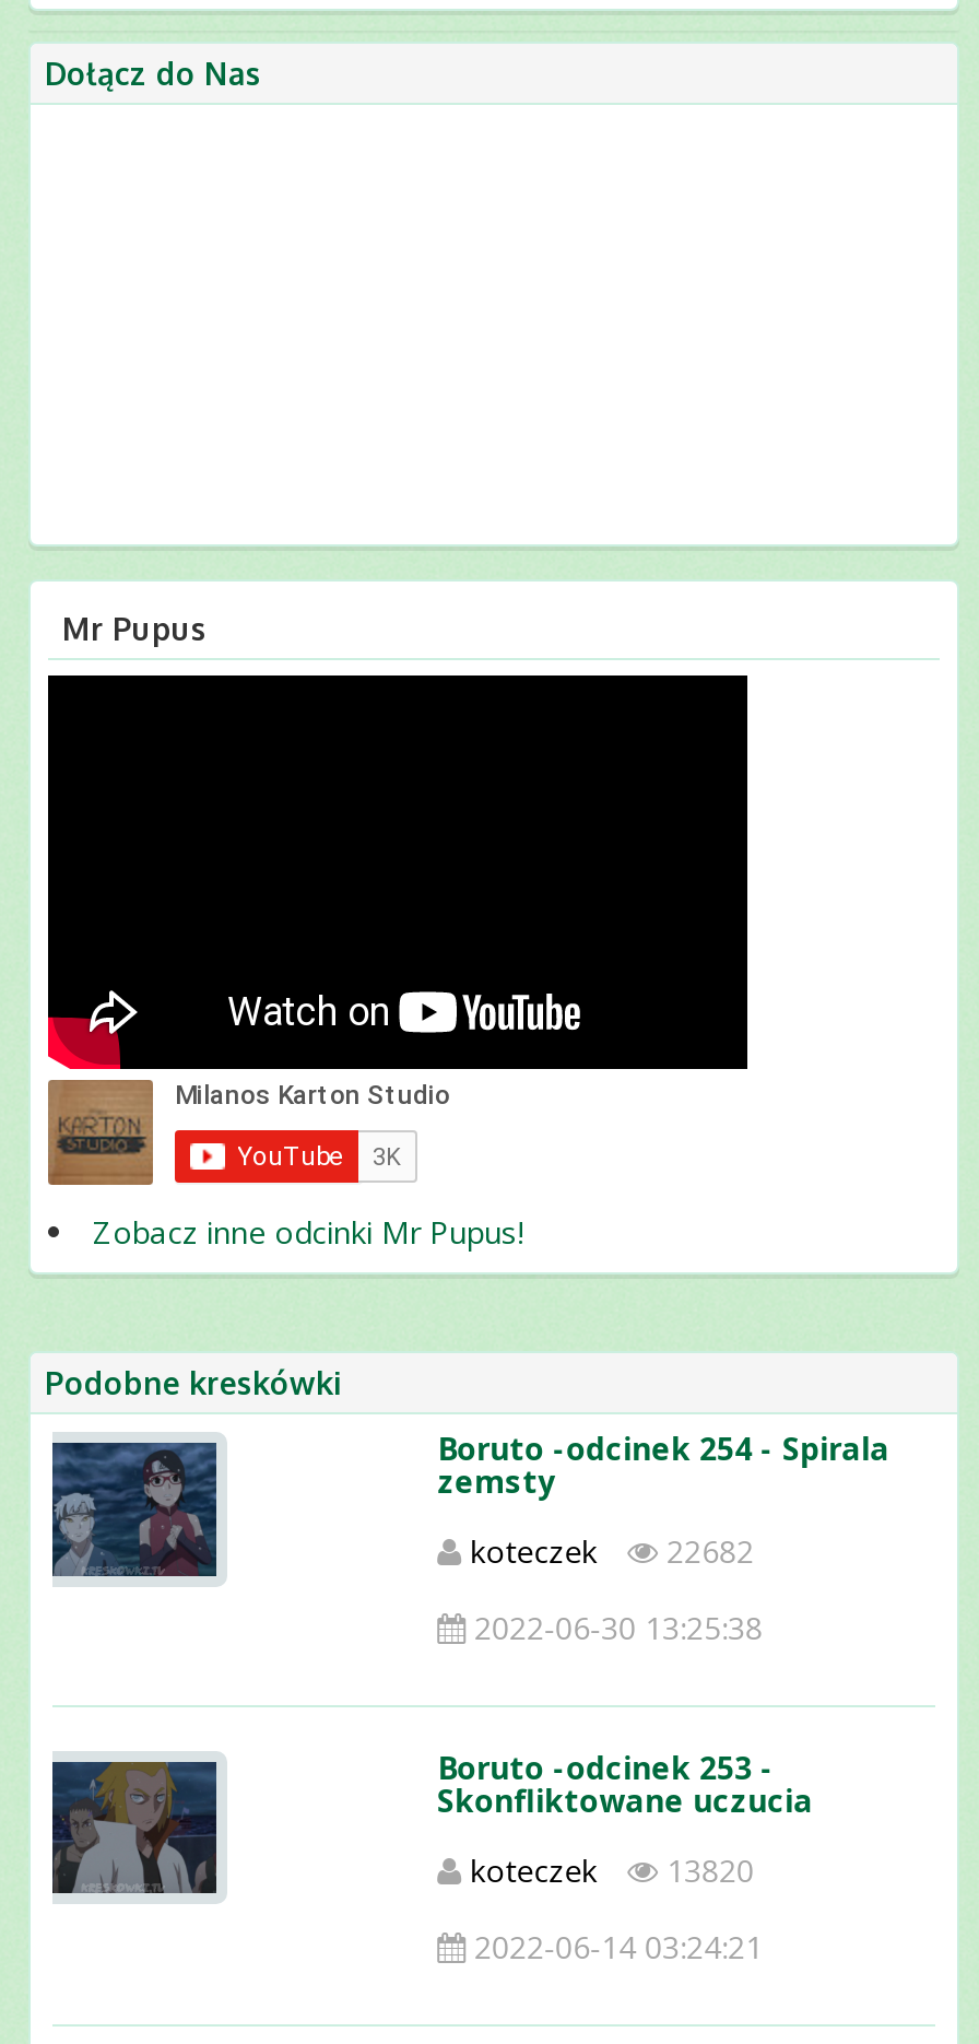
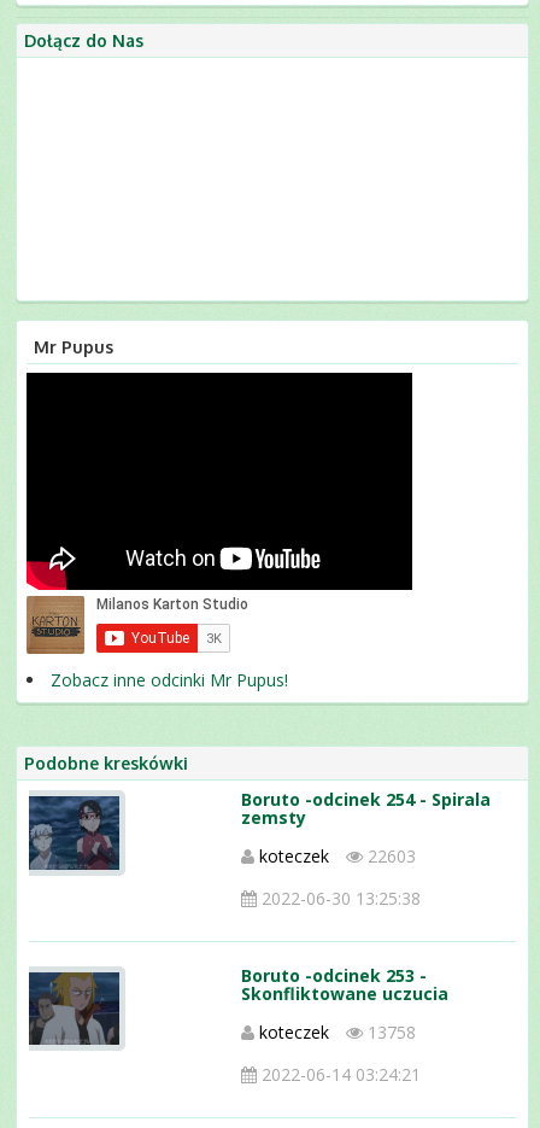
[470,1530,754,1572] koteczek 22682 -> [259,844,416,867] koteczek 22603
[470,1849,754,1891] koteczek 13820 -> [259,1021,416,1044] koteczek 13758

